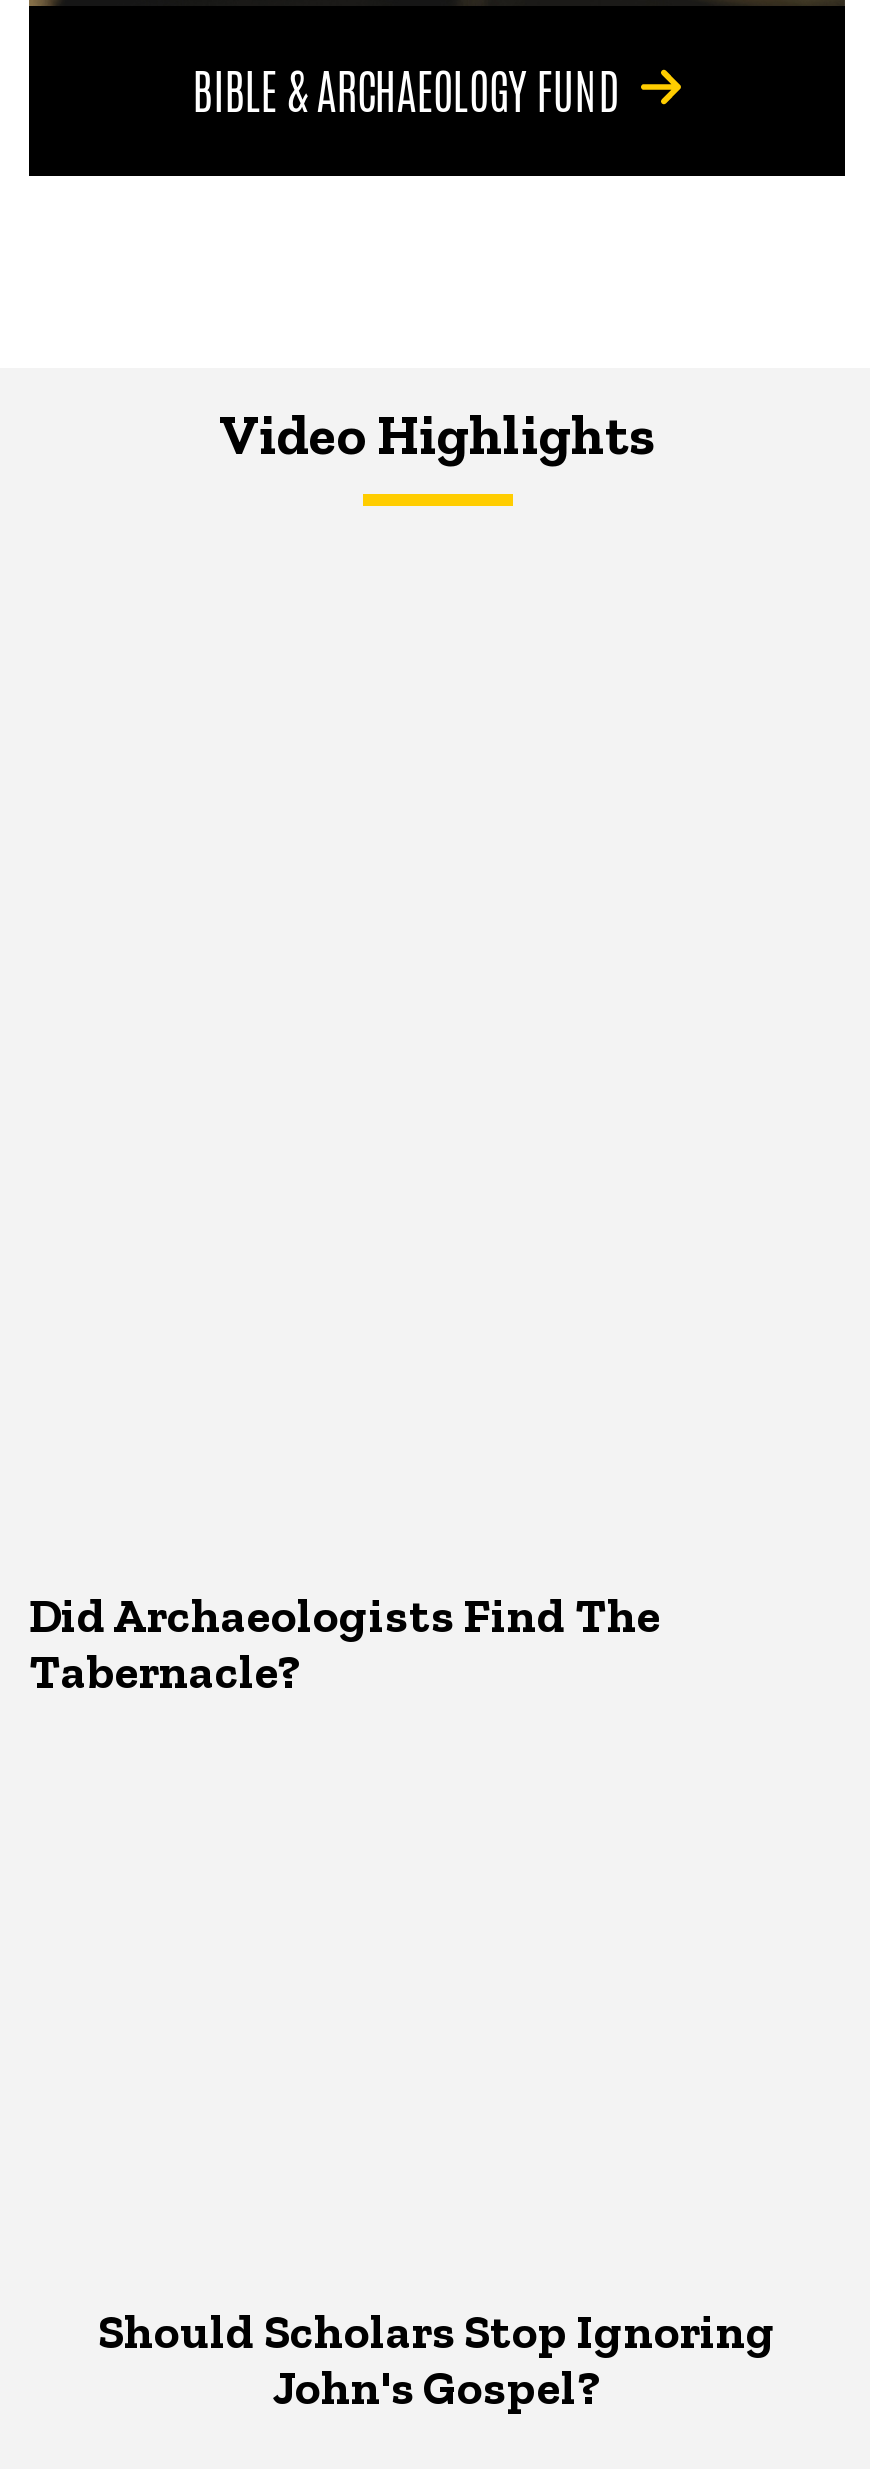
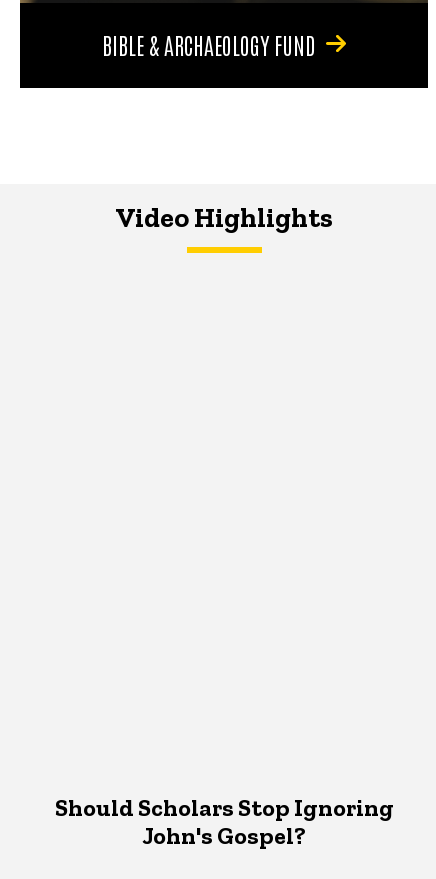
[29,1586,661,1700] Did Archaeologists Find The | Tabernacle? -> none

